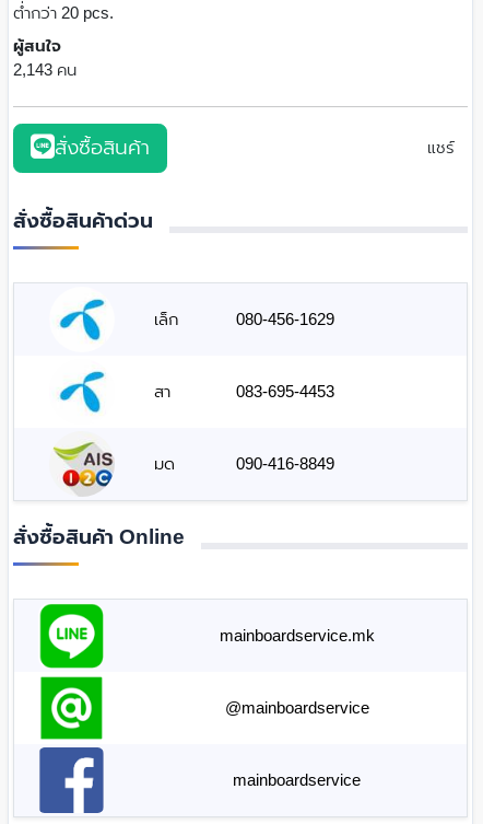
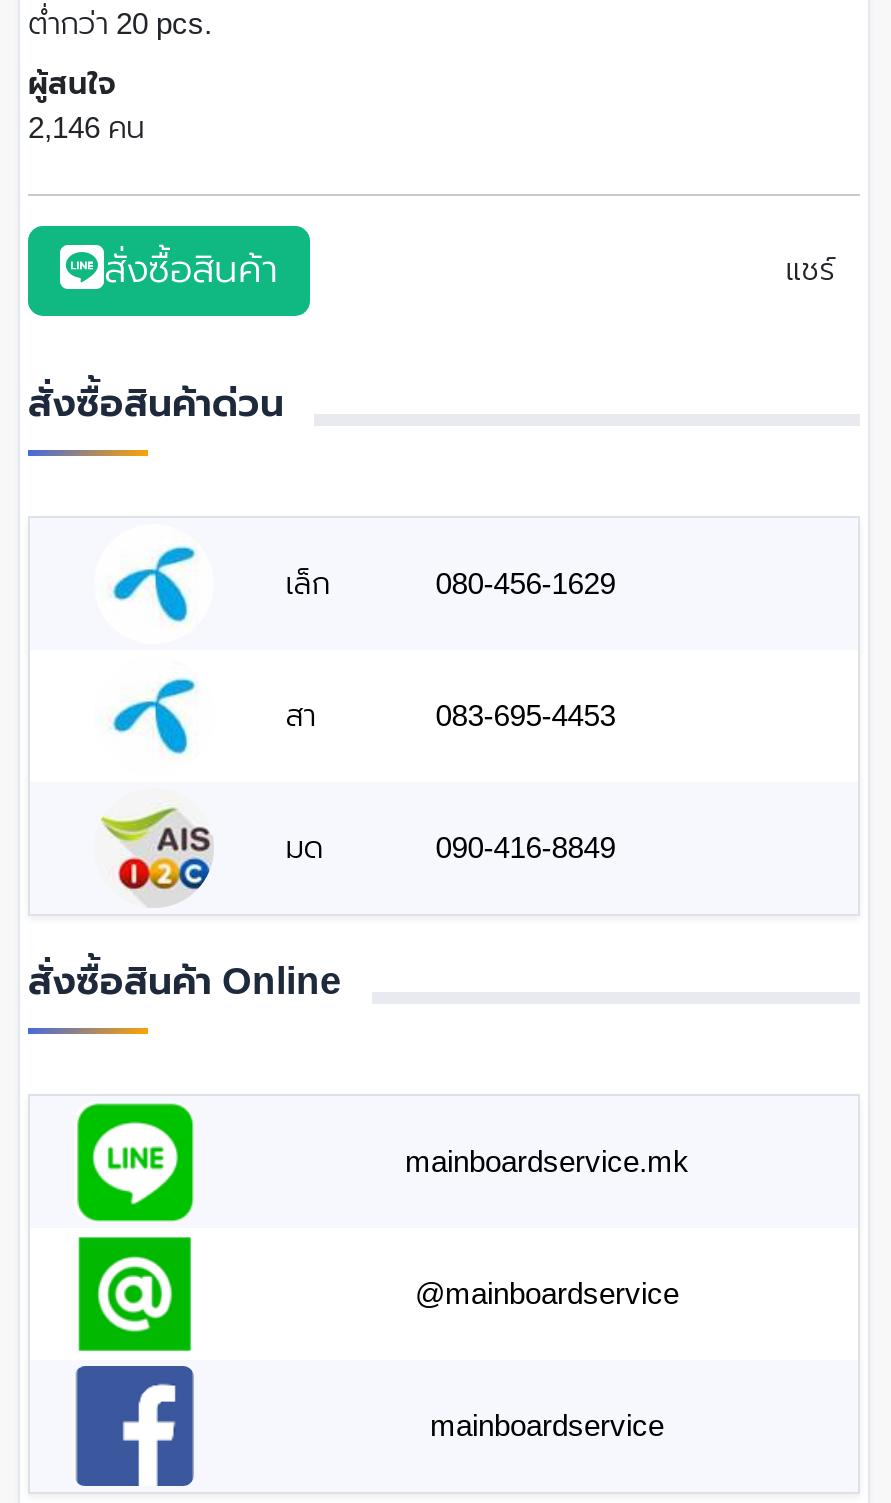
[13,60,76,78] 2,143 คน -> [28,109,144,143] 2,146 คน

